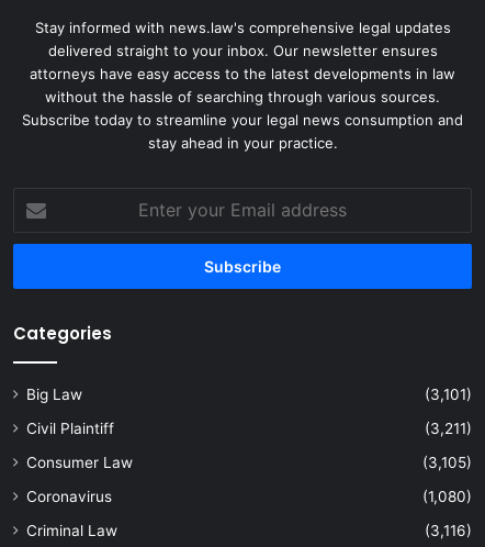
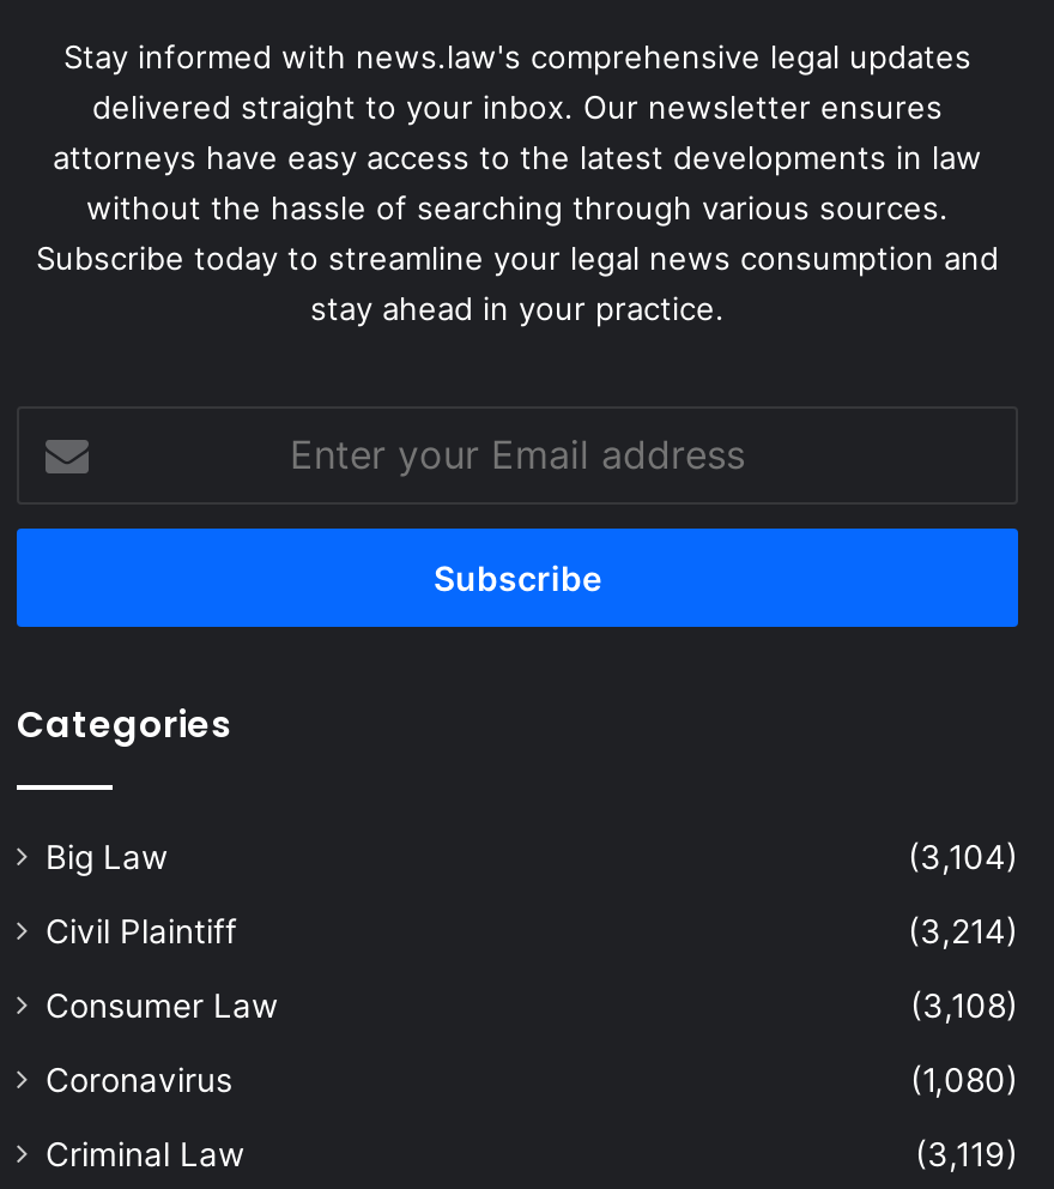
[425,385,472,403] (3,101) -> [908,837,1018,875] (3,104)
[425,419,472,437] (3,211) -> [908,911,1018,950] (3,214)
[422,453,472,471] (3,105) -> [910,985,1018,1024] (3,108)
[425,521,472,539] (3,116) -> [915,1134,1018,1172] (3,119)

